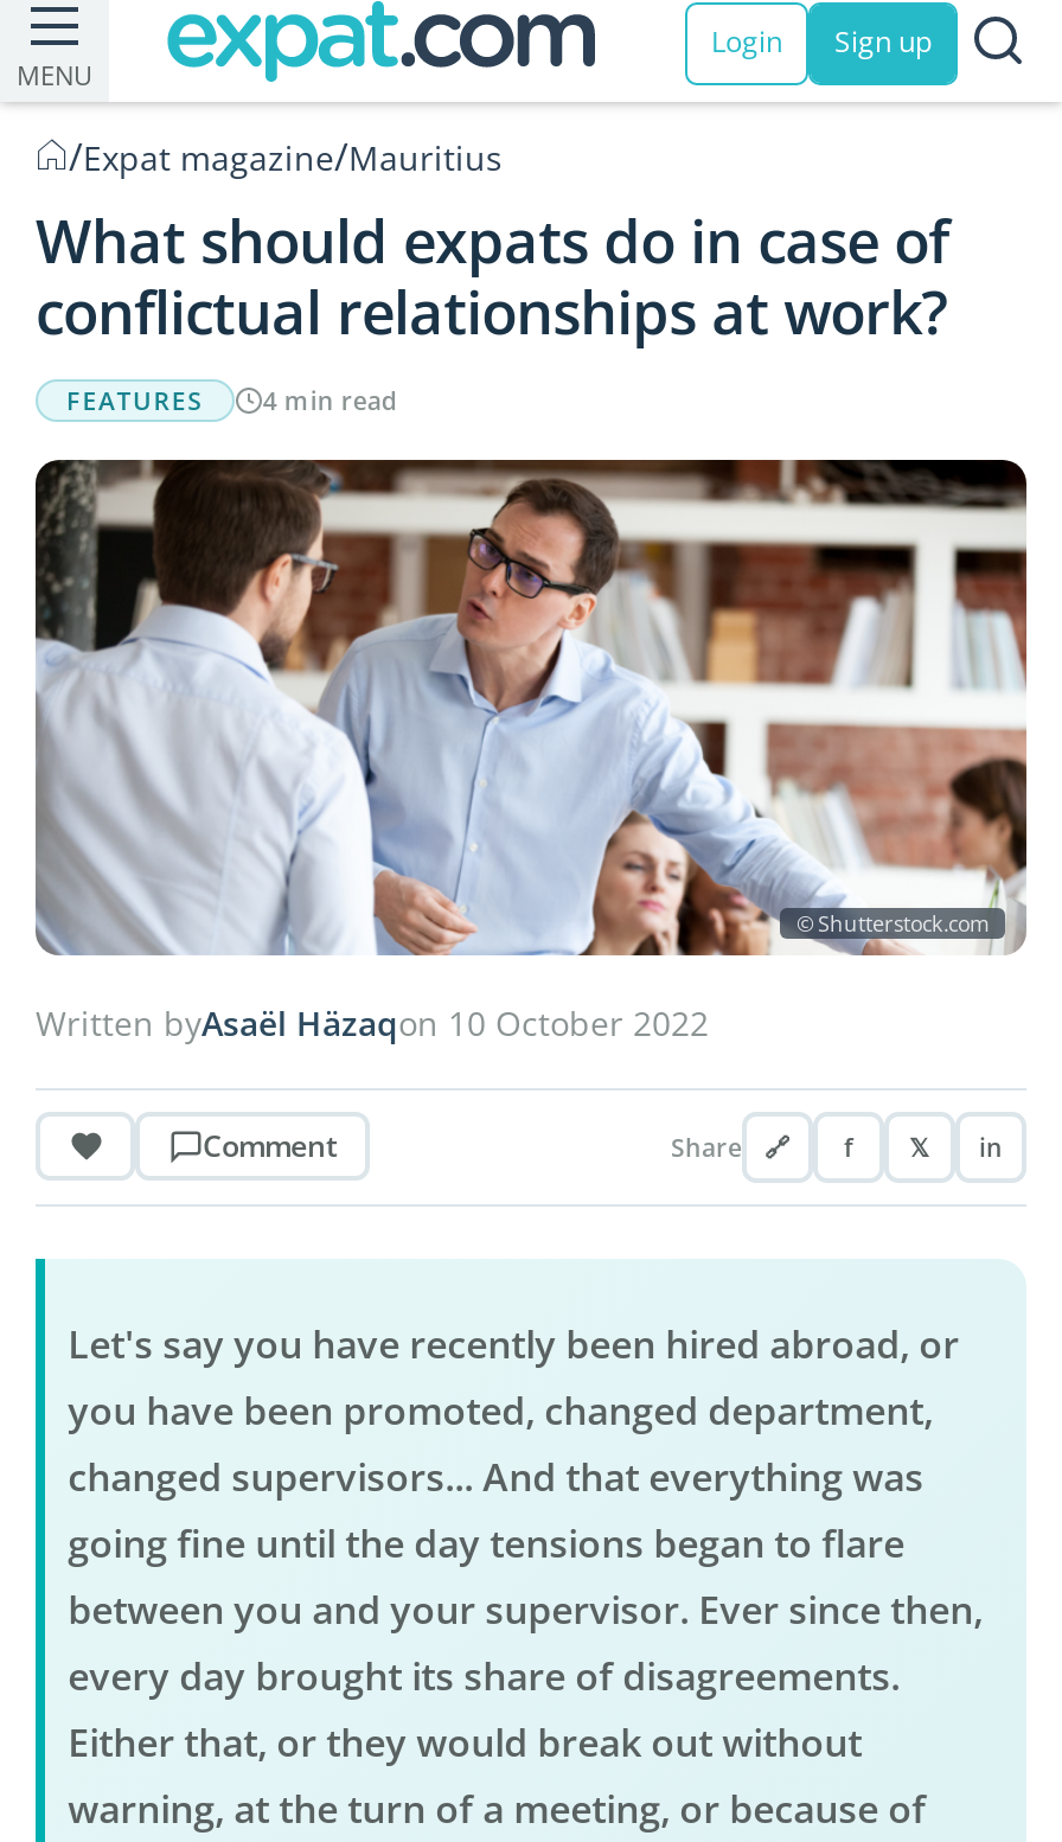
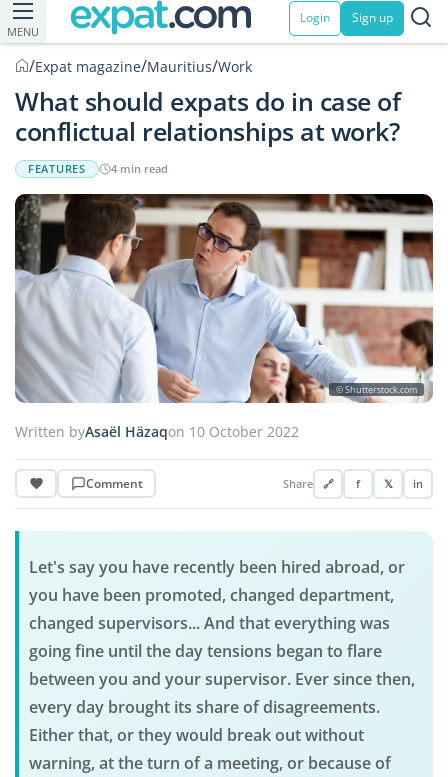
[69,130,503,183] /Expat magazine/Mauritius -> [29,55,252,77] /Expat magazine/Mauritius/Work

